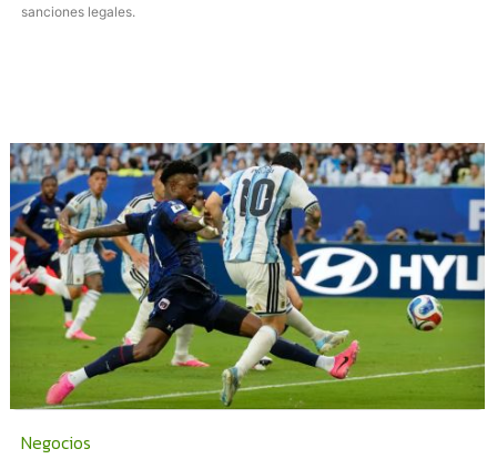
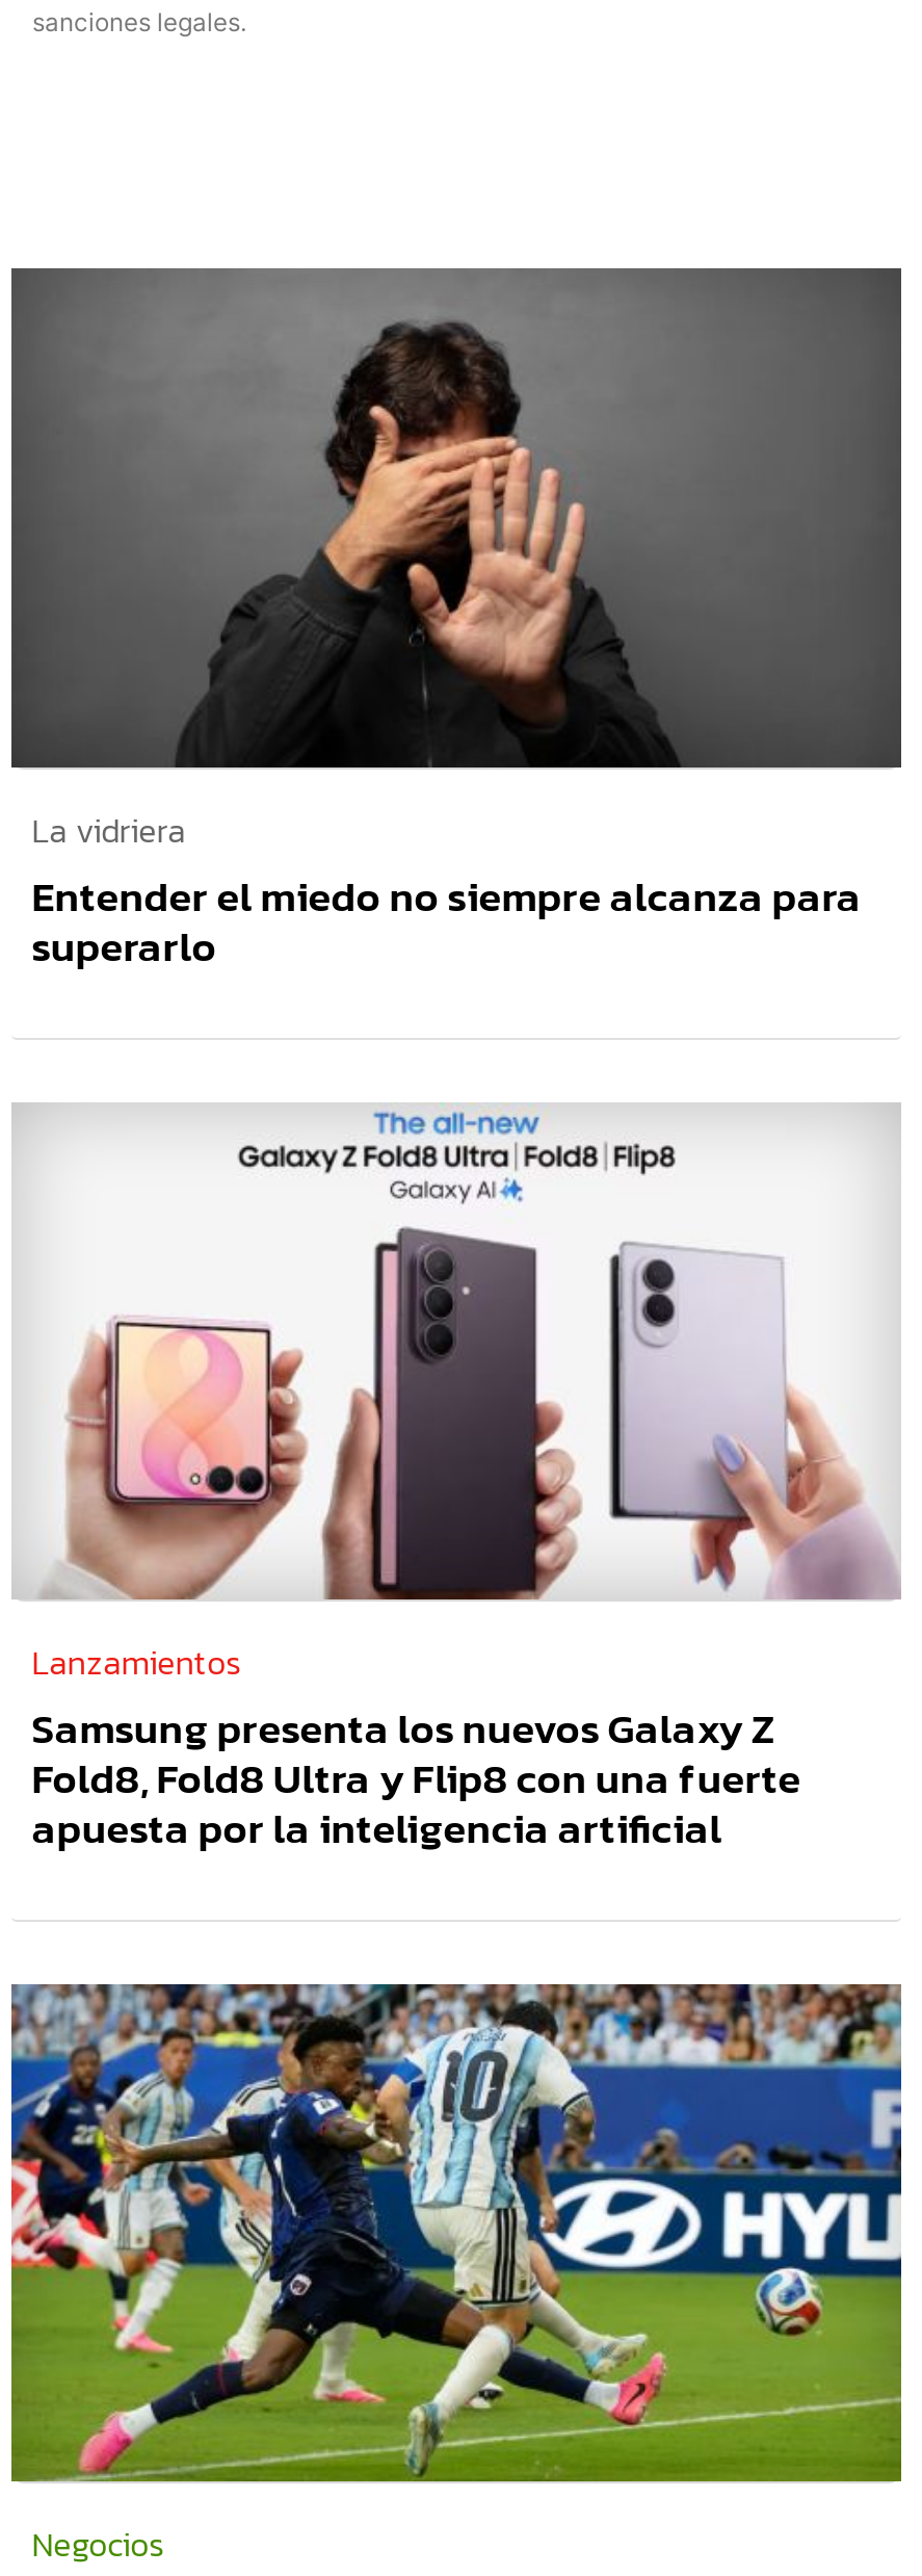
none -> [9,266,903,978] [image] | La vidriera | Entender el miedo no siempre alcanza para | superarlo
none -> [11,1102,901,1860] [image] | Lanzamientos | Samsung presenta los nuevos Galaxy Z | Fold8, Fold8 Ultra y Flip8 con una fuerte | apuesta por la inteligencia artificial

